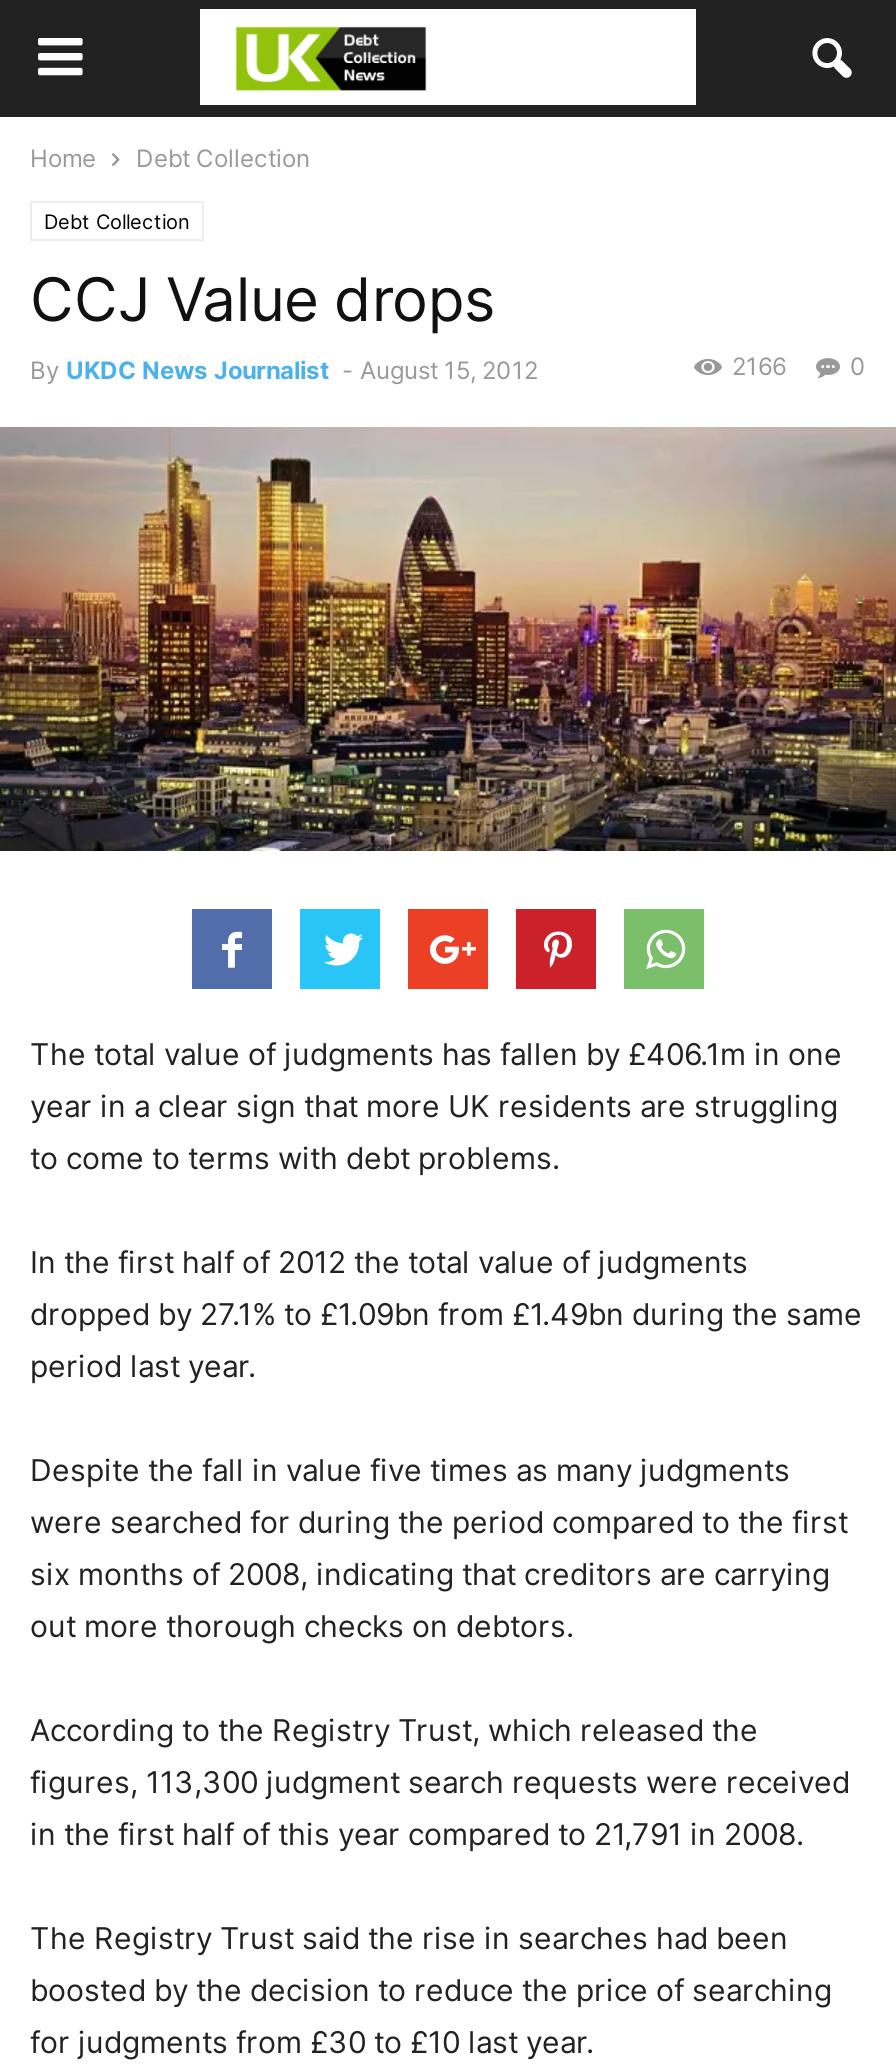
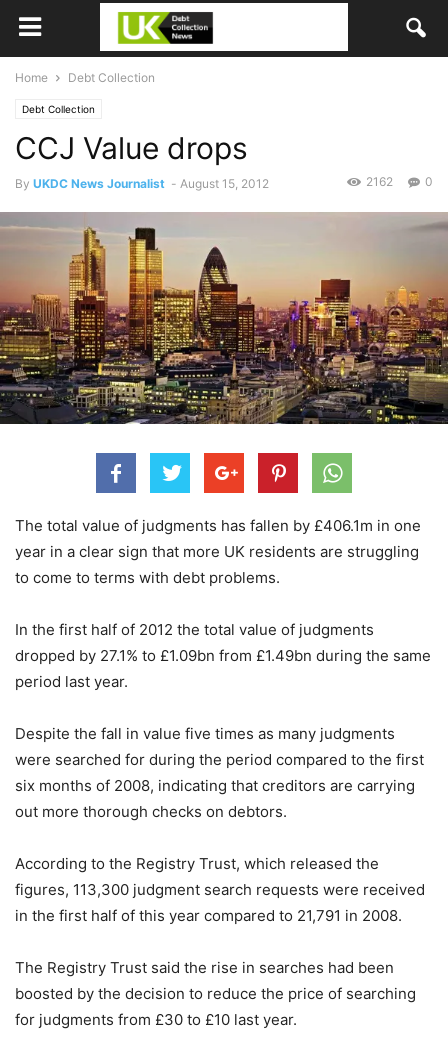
[732,351,786,381] 2166 -> [366,174,393,189] 2162

